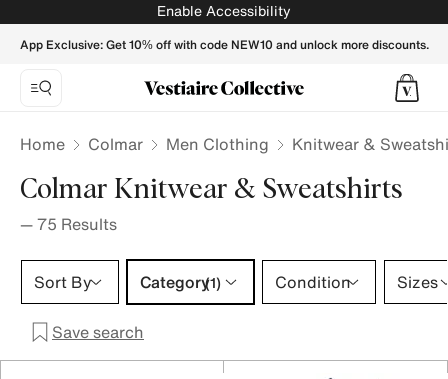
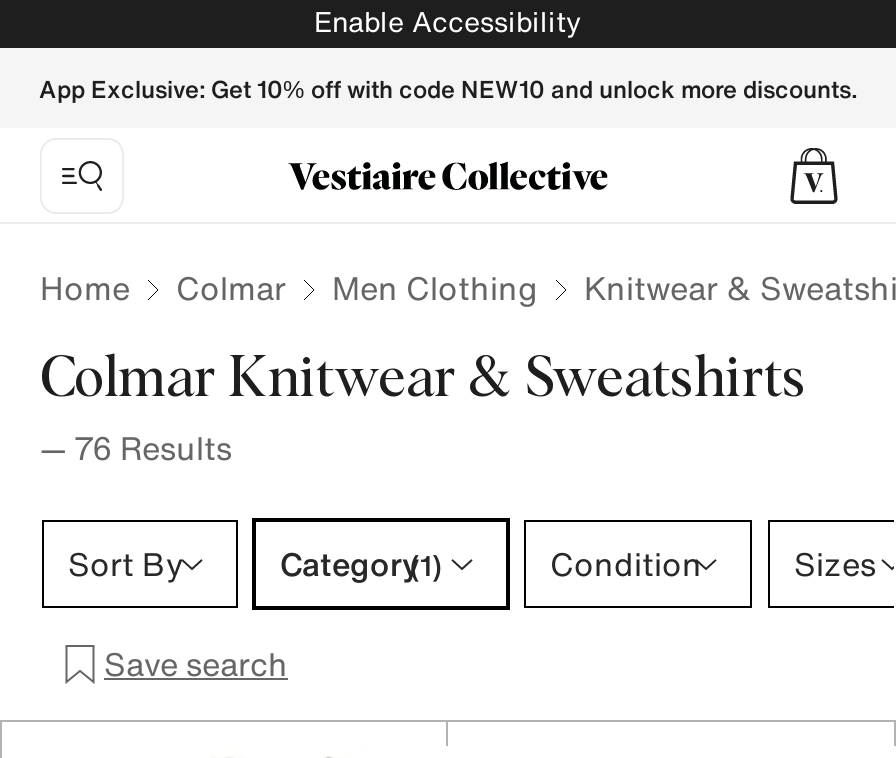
[20,212,117,236] — 75 Results -> [40,424,232,472] — 76 Results

